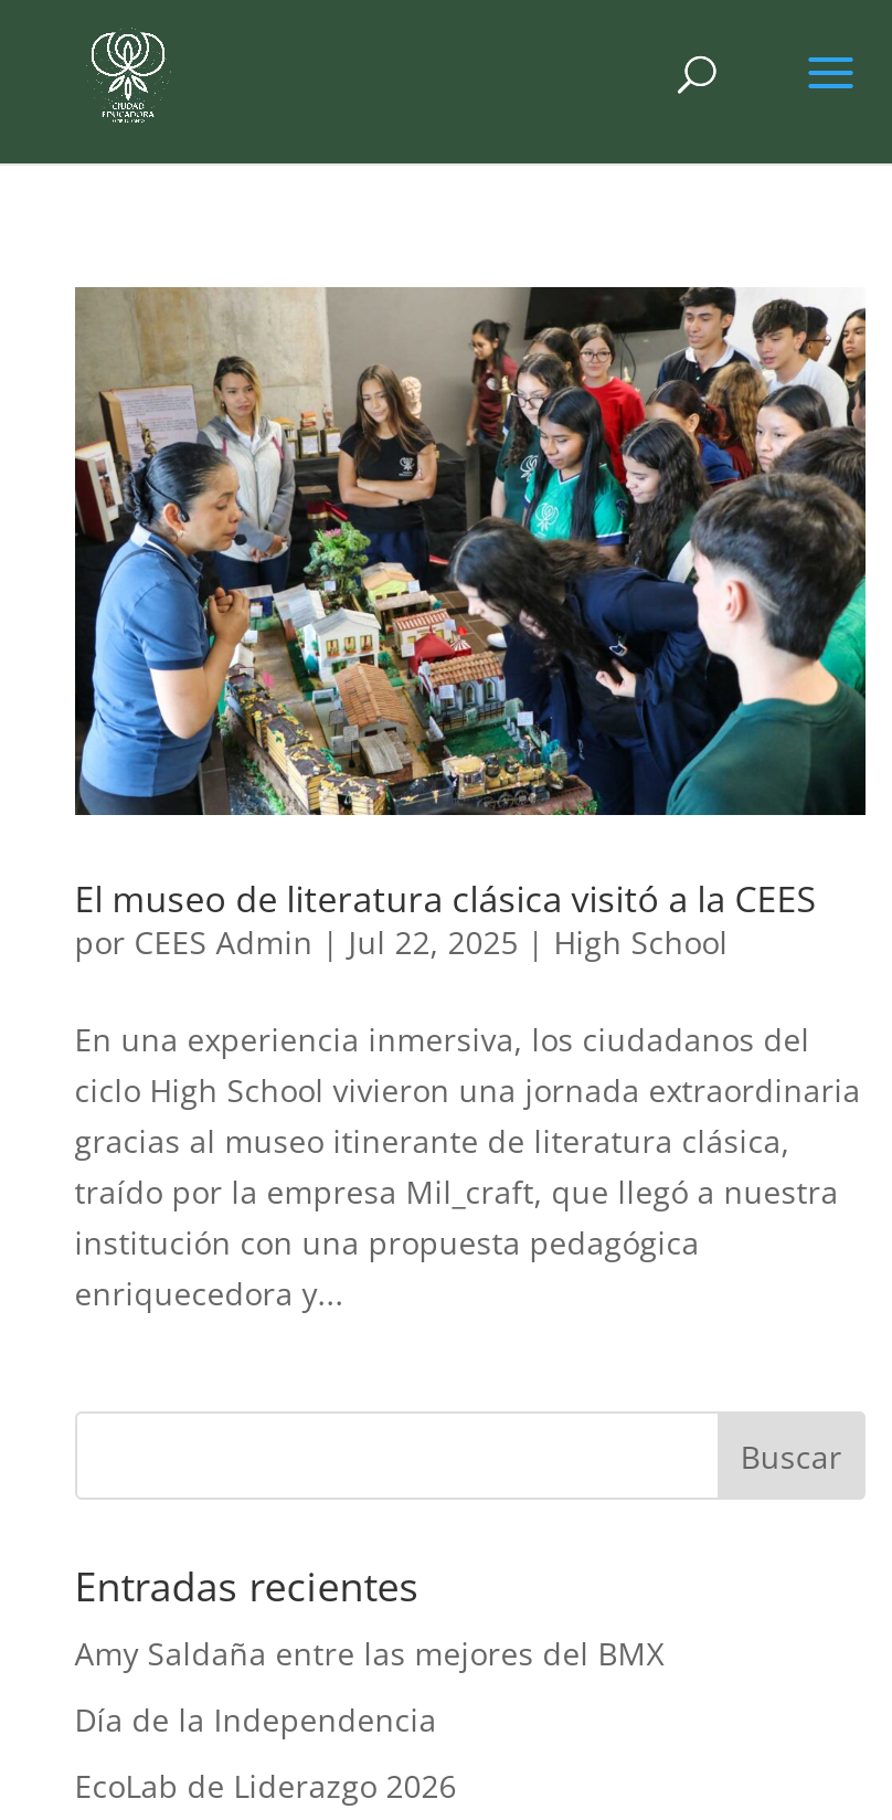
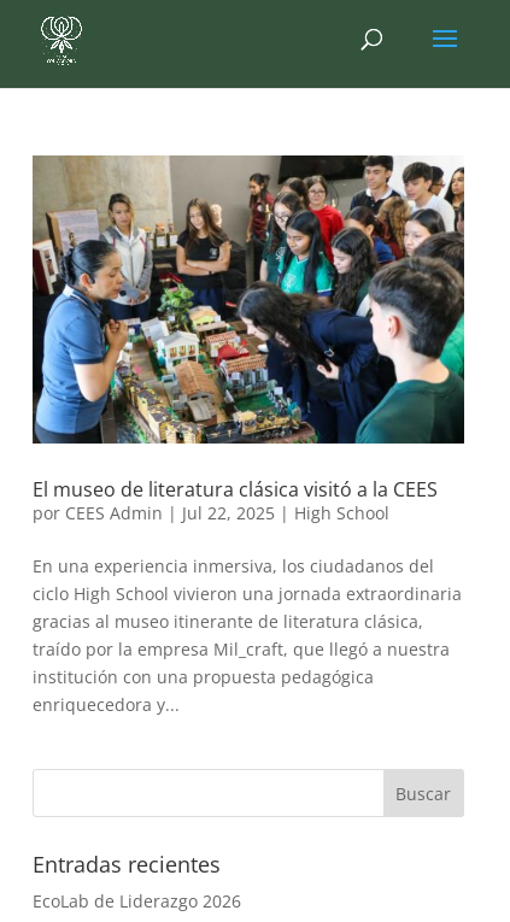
[75,1632,664,1740] Amy Saldaña entre las mejores del BMX | Día de la Independencia -> none

